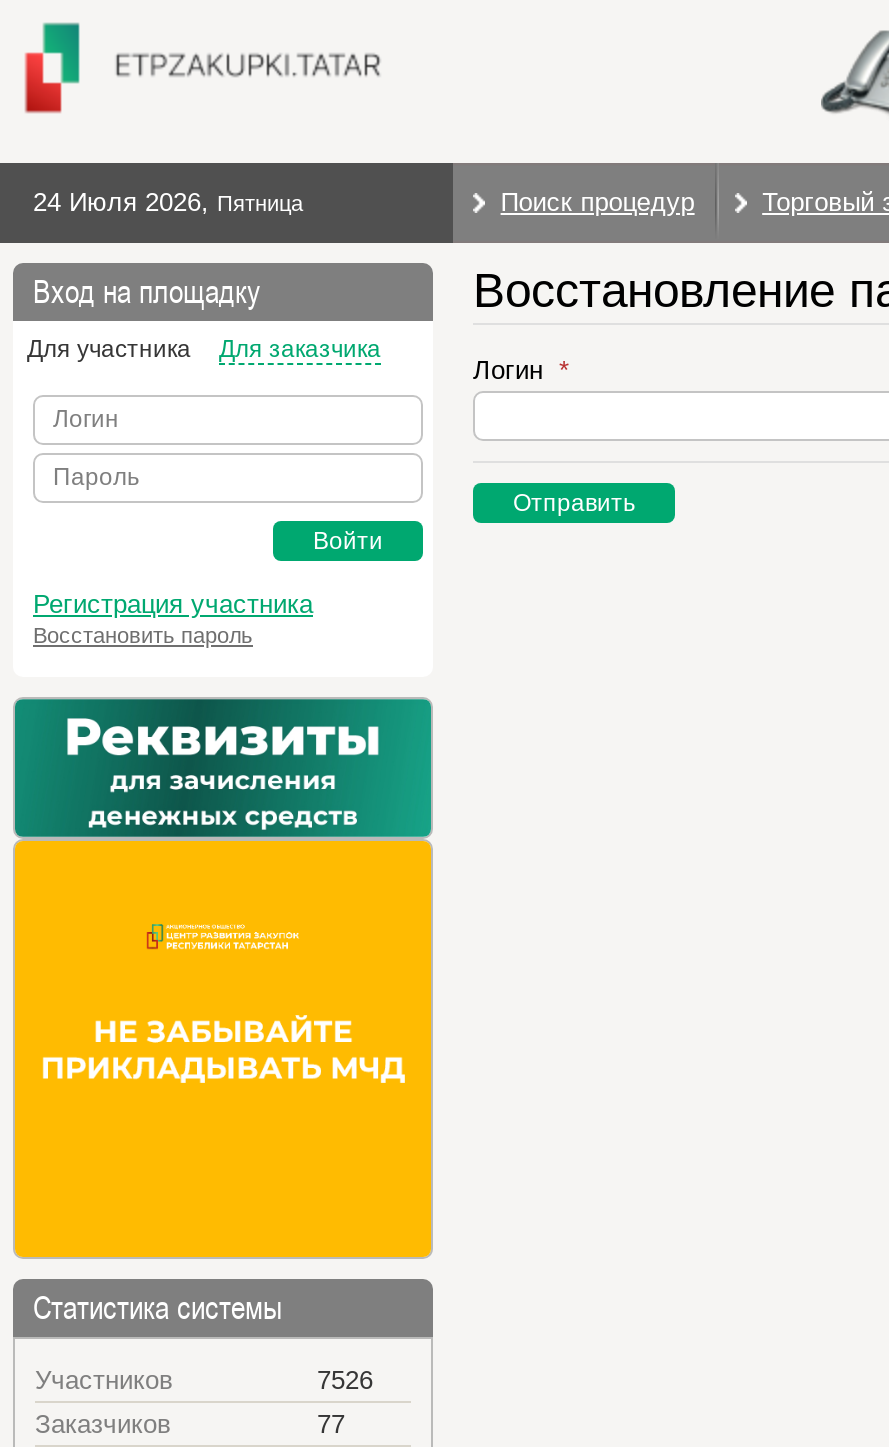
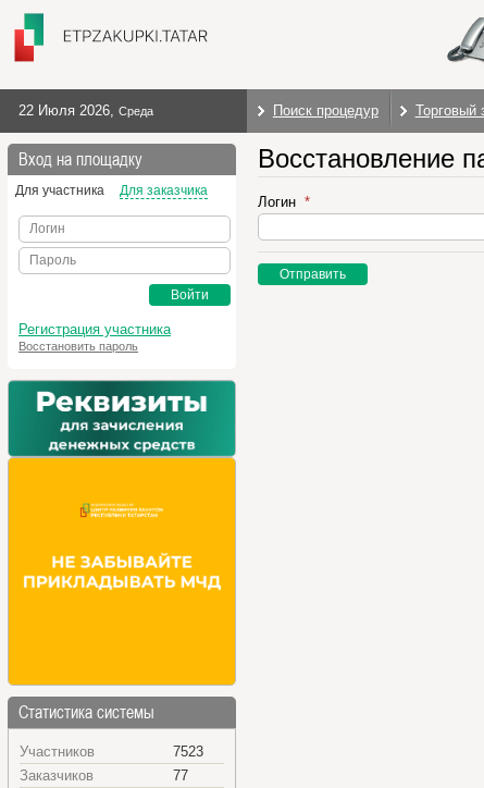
[33,187,303,217] 24 Июля 2026, Пятница -> [18,102,153,119] 22 Июля 2026, Среда
[317,1366,373,1396] 7526 -> [173,744,203,760] 7523

